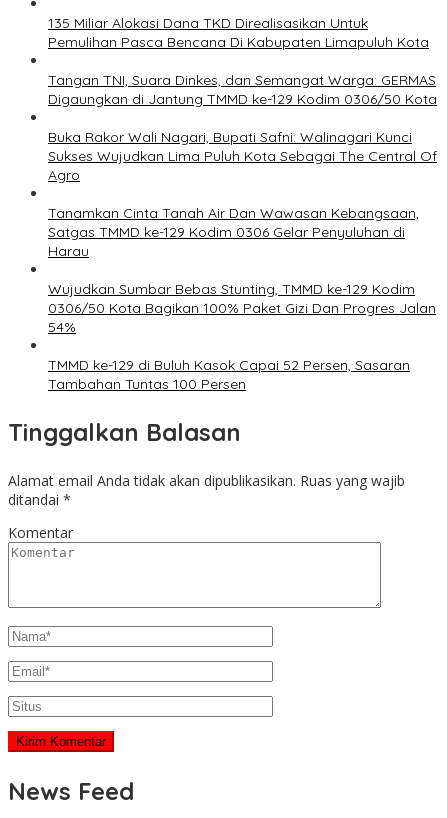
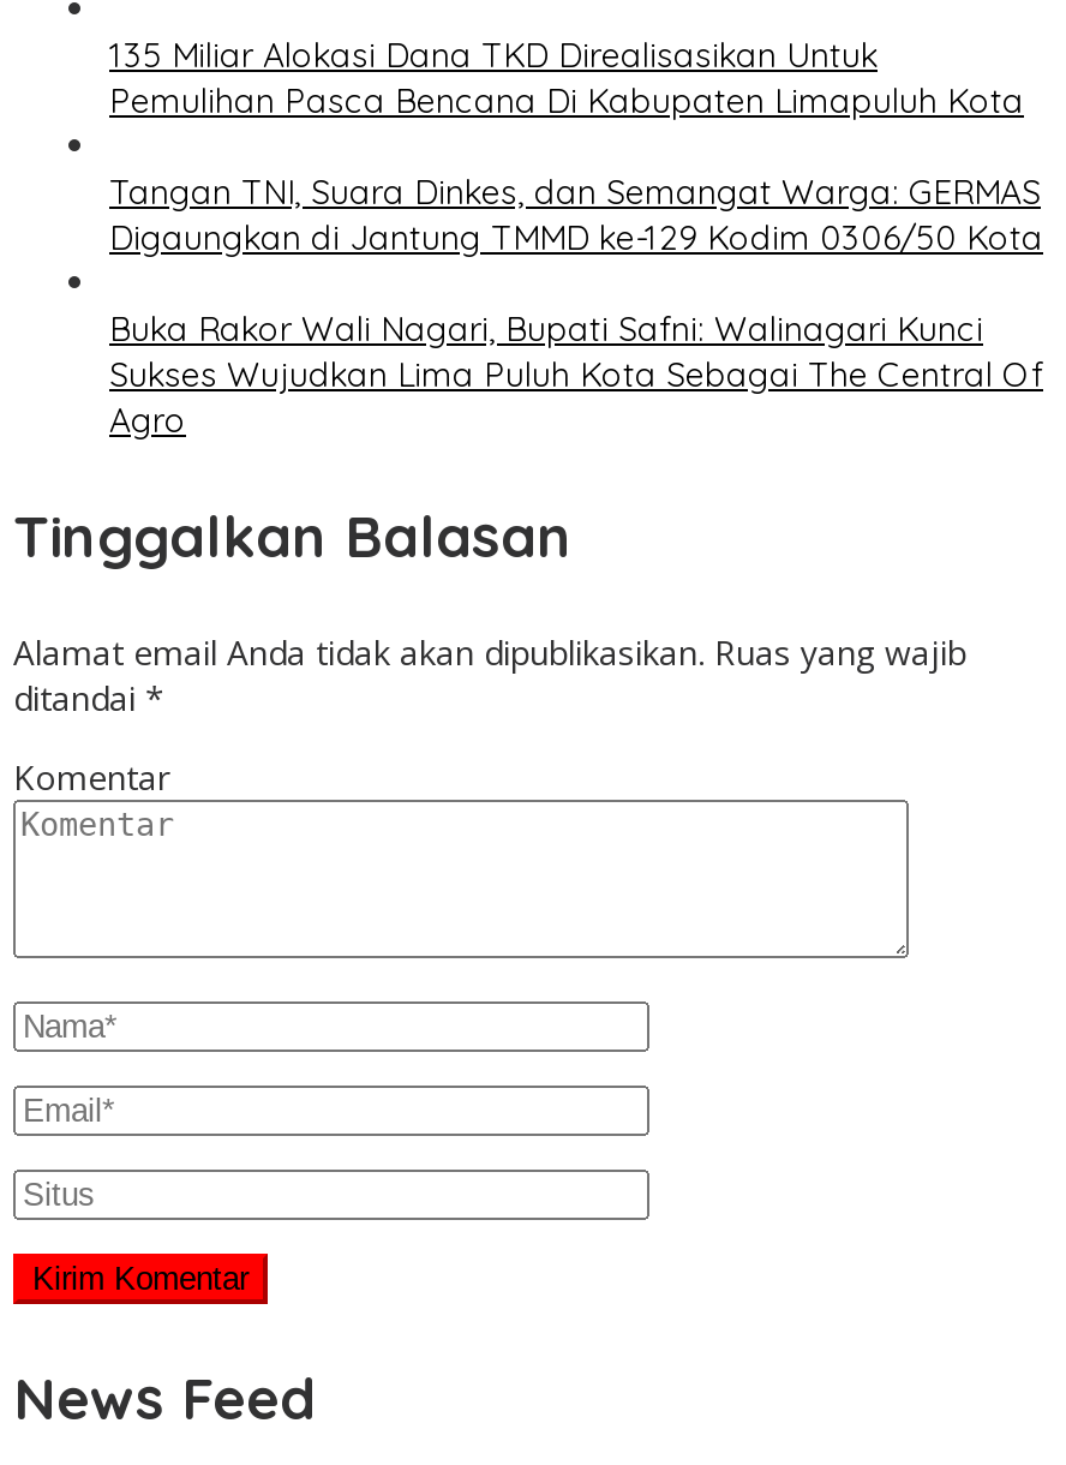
[48,204,436,393] Tanamkan Cinta Tanah Air Dan Wawasan Kebangsaan, | Satgas TMMD ke-129 Kodim 0306 Gelar Penyuluhan di | Harau | Wujudkan Sumbar Bebas Stunting, TMMD ke-129 Kodim | 0306/50 Kota Bagikan 100% Paket Gizi Dan Progres Jalan | 54% | TMMD ke-129 di Buluh Kasok Capai 52 Persen, Sasaran | Tambahan Tuntas 100 Persen -> none

